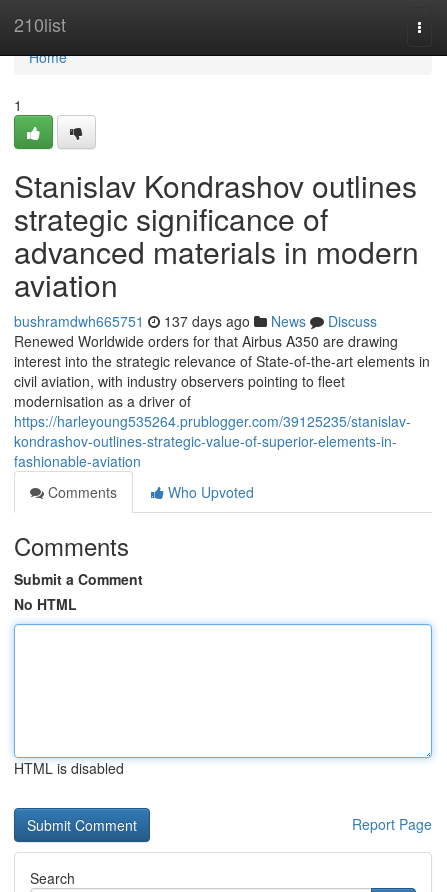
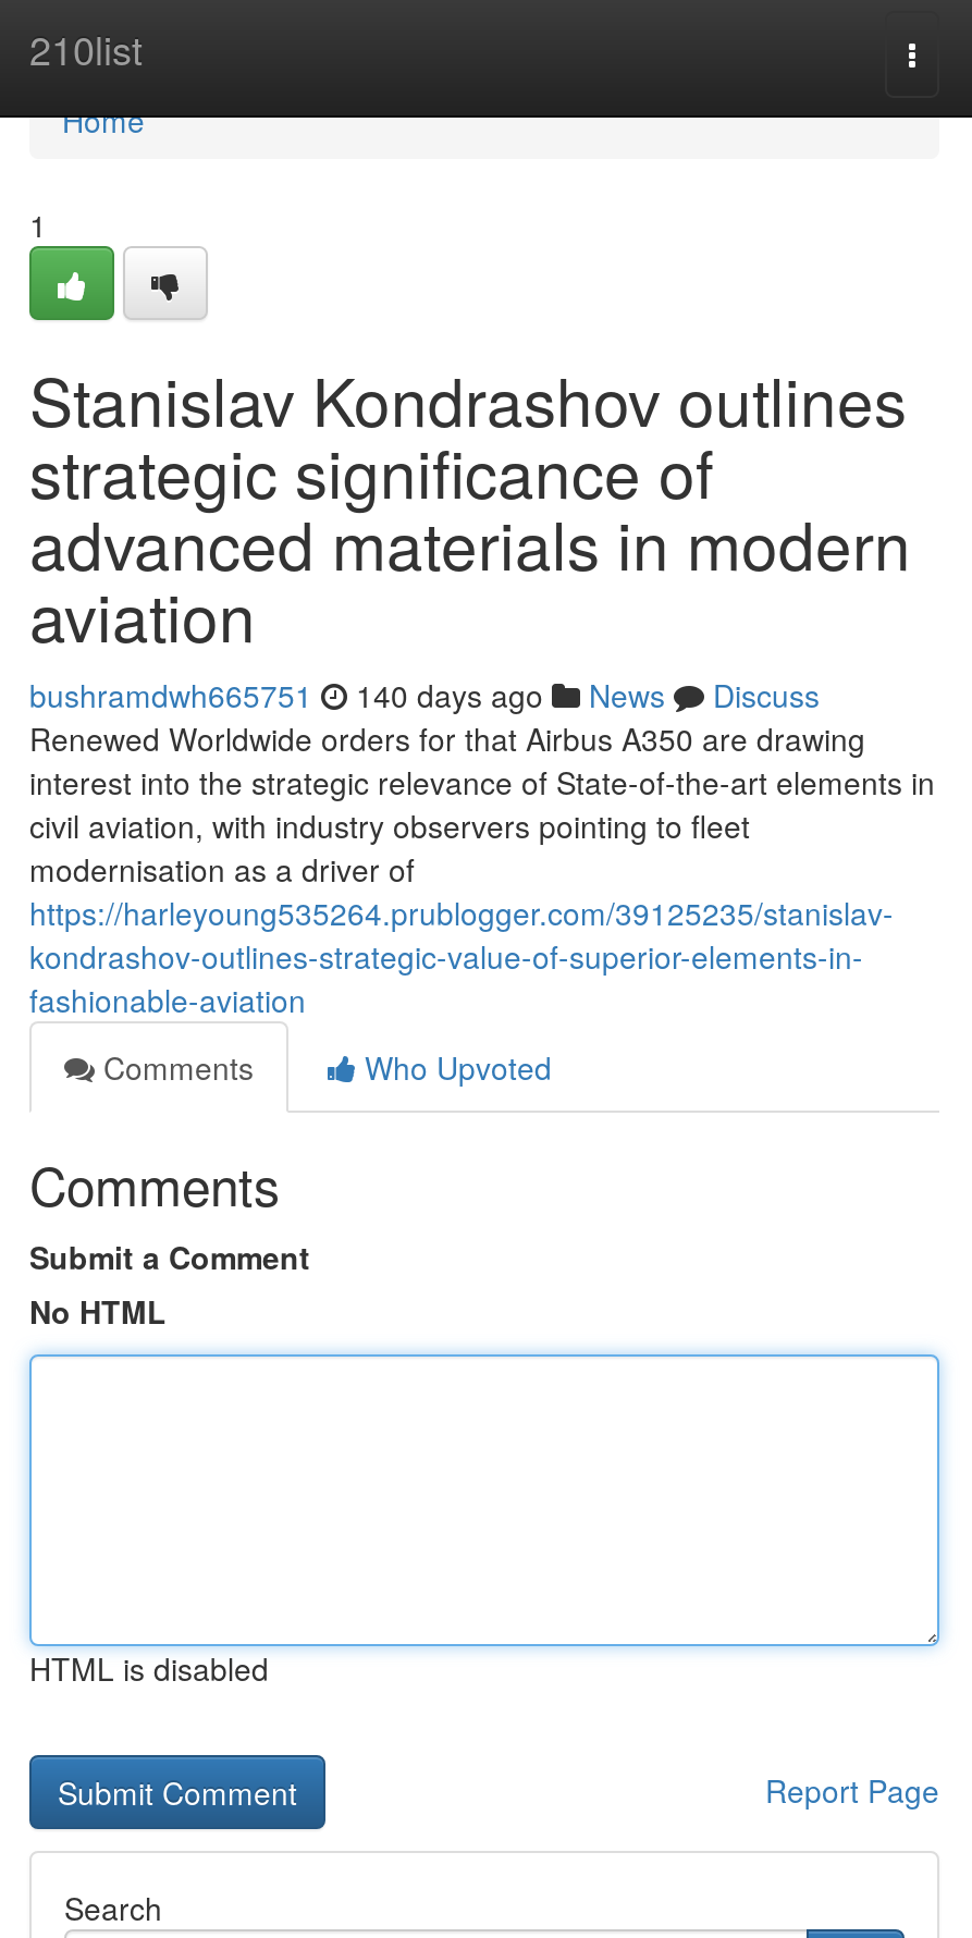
[14,311,377,331] bushramdwh665751 137 days ago News Discuss -> [29,673,820,716] bushramdwh665751 140 days ago News Discuss

